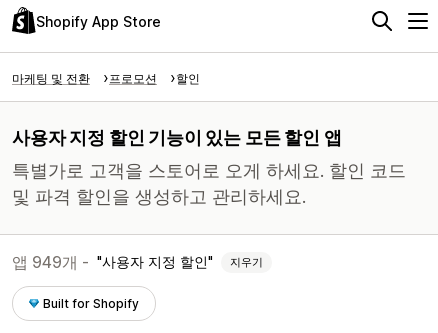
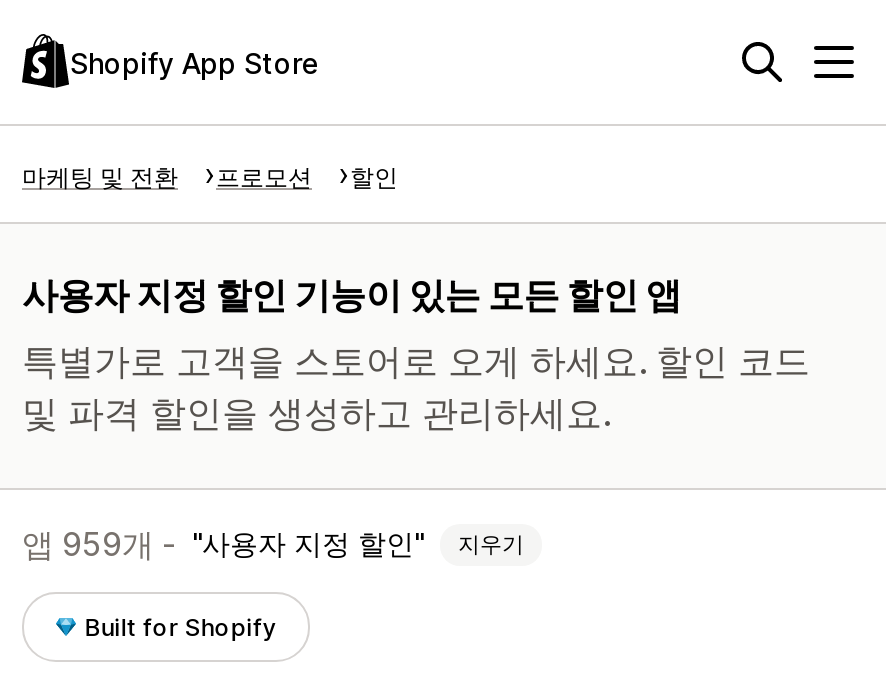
[12,252,263,272] 앱 949개 - 사용자 지정 할인 지우기 -> [22,524,524,564] 앱 959개 - 사용자 지정 할인 지우기

